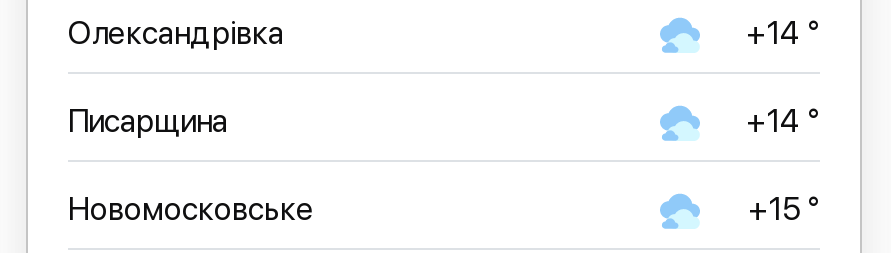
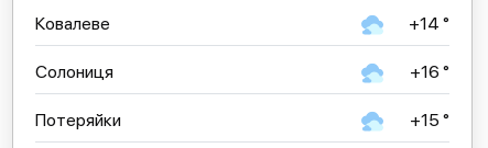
[68,14,284,52] Олександрівка -> [35,13,110,34] Ковалеве
[68,102,820,140] Писарщина | +14 ° -> [35,61,449,82] Солониця | +16 °
[68,190,314,228] Новомосковське -> [35,110,121,130] Потеряйки

